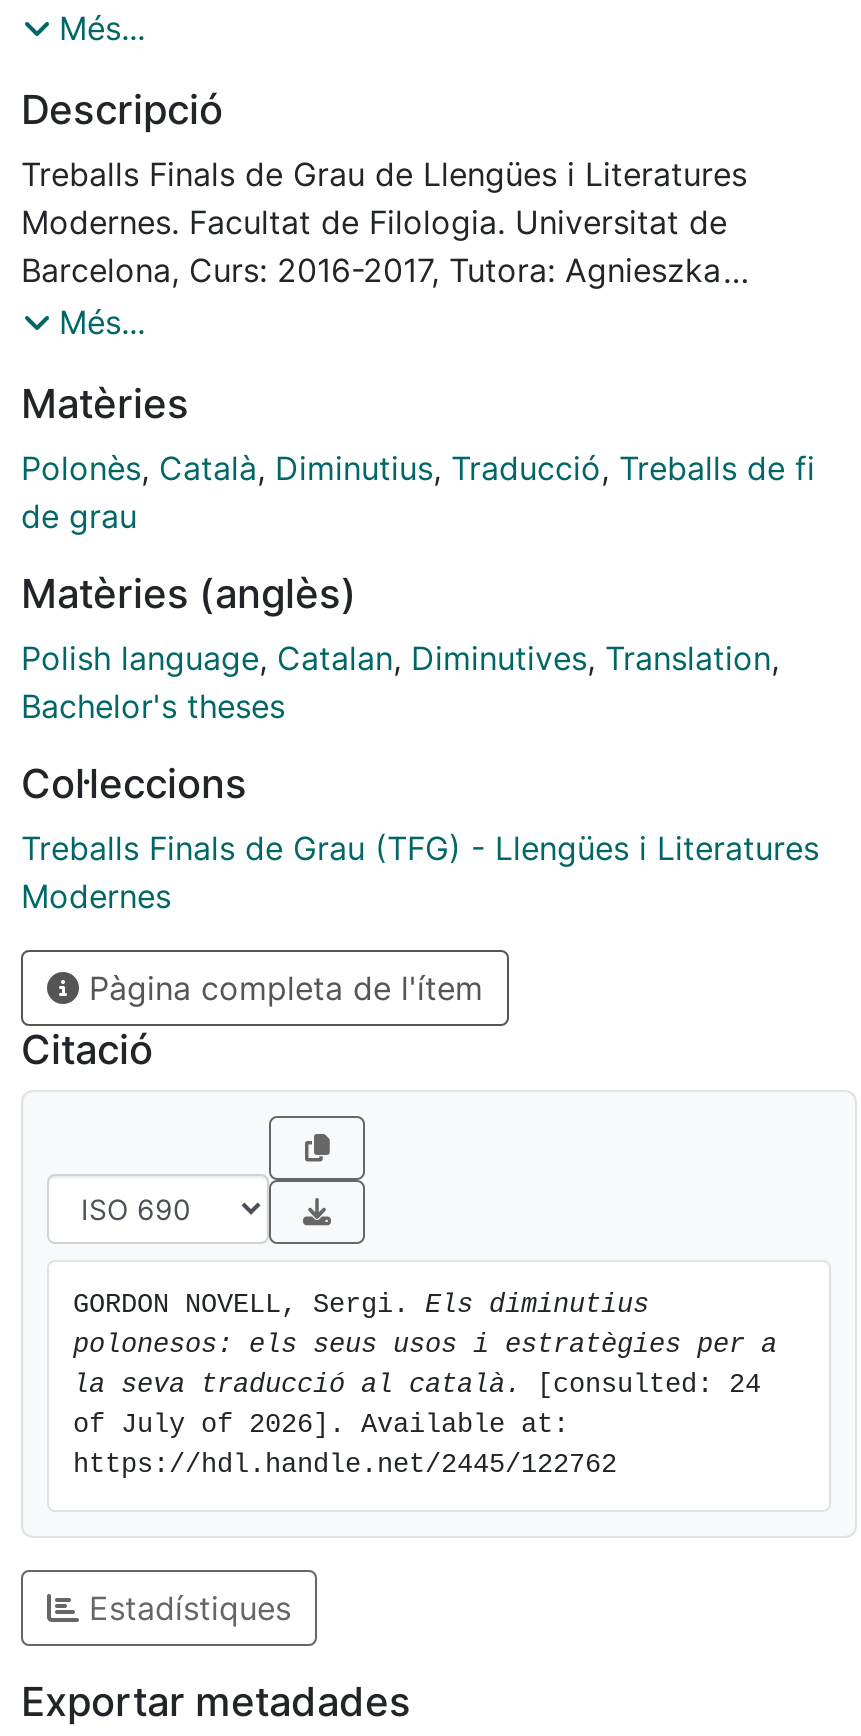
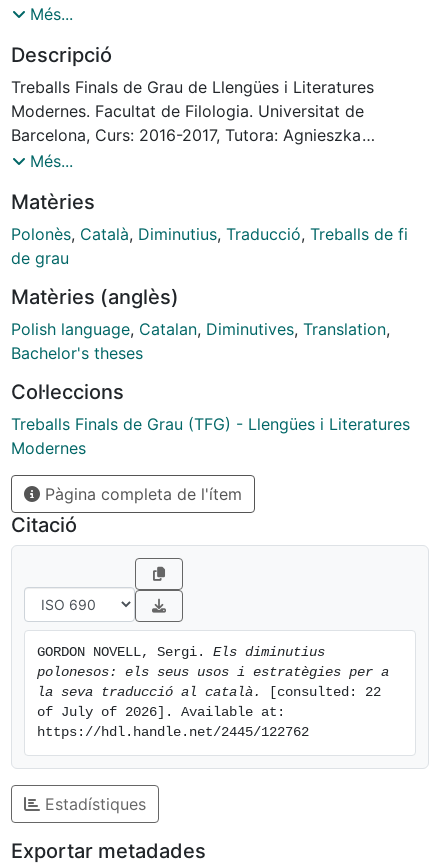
[73,1370,761,1400] la seva traducció al català. [consulted: 24 -> [37,685,381,700] la seva traducció al català. [consulted: 22

